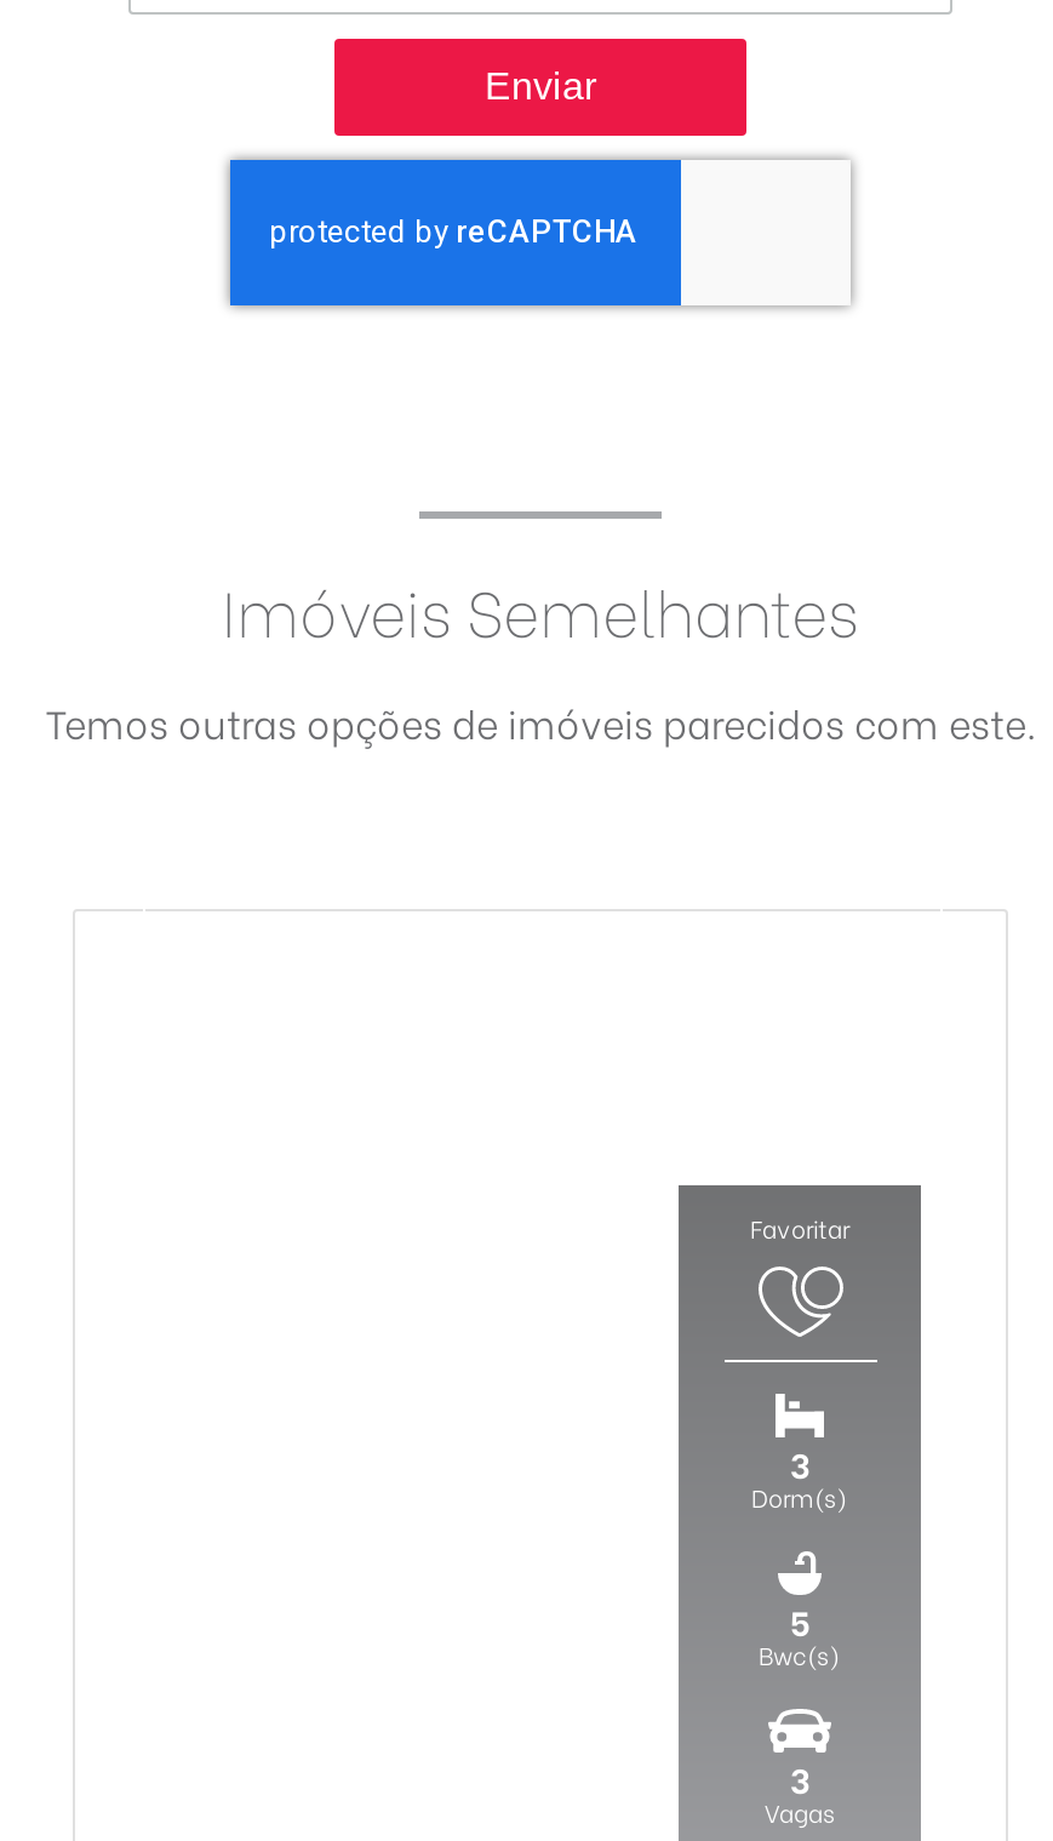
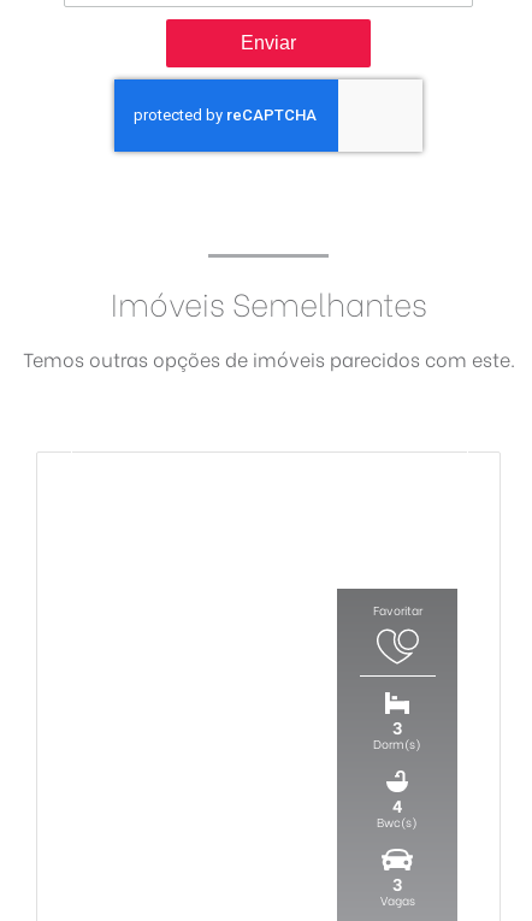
[790,1595,809,1646] 5 -> [392,792,403,817] 4

